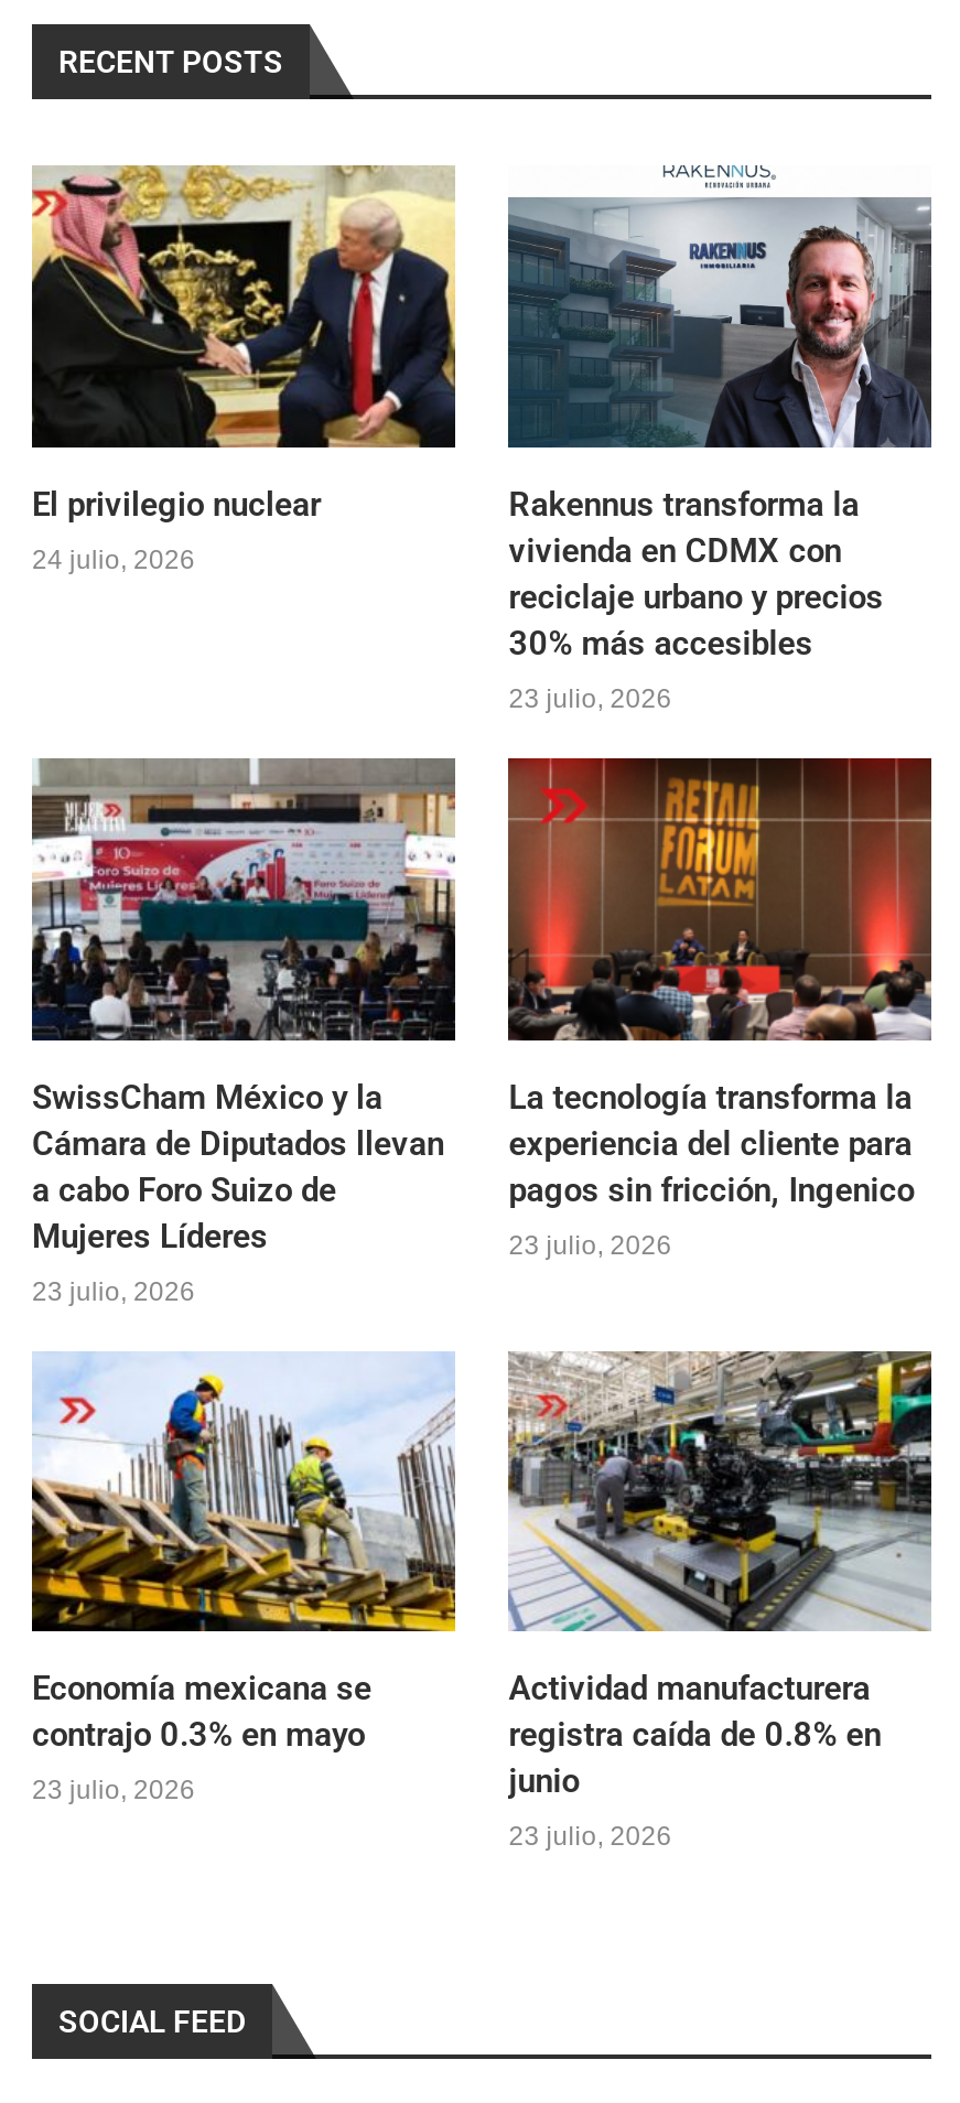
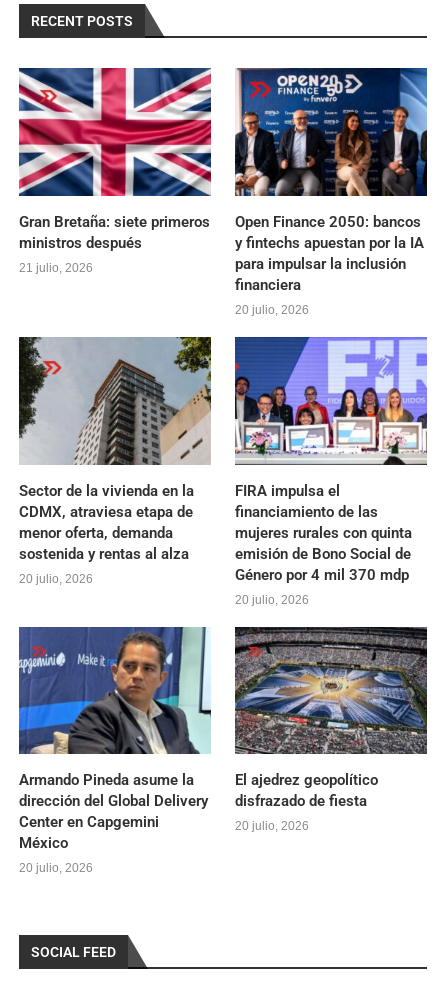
[30,163,455,375] [image] -> [18,67,212,197] [image]
[508,165,931,375] [image] -> [234,67,428,197] [image]
[32,485,321,524] El privilegio nuclear -> [19,213,210,252] Gran Bretaña: siete primeros | ministros después
[509,485,883,663] Rakennus transforma la | vivienda en CDMX con | reciclaje urbano y precios | 30% más accesibles -> [235,213,424,294] Open Finance 2050: bancos | y fintechs apuestan por la IA | para impulsar la inclusión | financiera
[32,544,195,575] 24 julio, 2026 -> [19,261,93,275] 21 julio, 2026
[509,683,672,714] 23 julio, 2026 -> [235,303,309,317] 20 julio, 2026
[30,758,457,1256] [image] | SwissCham México y la | Cámara de Diputados llevan | a cabo Foro Suizo de | Mujeres Líderes -> [18,336,212,563] [image] | Sector de la vivienda en la | CDMX, atraviesa etapa de | menor oferta, demanda | sostenida y rentas al alza
[506,756,934,1210] [image] | La tecnología transforma la | experiencia del cliente para | pagos sin fricción, Ingenico -> [234,336,428,584] [image] | FIRA impulsa el | financiamiento de las | mujeres rurales con quinta | emisión de Bono Social de | Género por 4 mil 370 mdp
[509,1229,672,1260] 23 julio, 2026 -> [235,593,309,607] 20 julio, 2026
[32,1276,195,1307] 23 julio, 2026 -> [19,572,93,586] 20 julio, 2026
[30,1351,457,1756] [image] | Economía mexicana se | contrajo 0.3% en mayo -> [18,626,211,852] [image] | Armando Pineda asume la | dirección del Global Delivery | Center en Capgemini | México
[508,1349,934,1802] [image] | Actividad manufacturera | registra caída de 0.8% en | junio -> [234,626,427,810] [image] | El ajedrez geopolítico | disfrazado de fiesta
[32,1776,195,1807] 23 julio, 2026 -> [19,861,93,875] 20 julio, 2026
[509,1822,672,1853] 23 julio, 2026 -> [235,819,309,833] 20 julio, 2026

